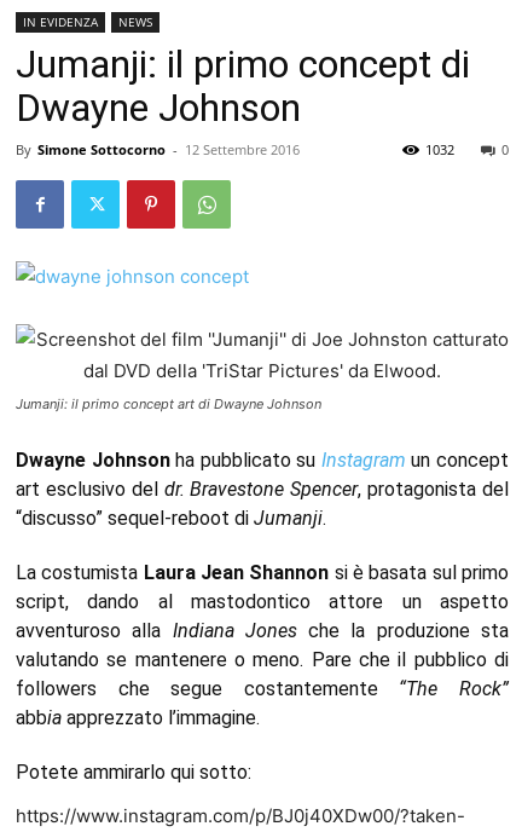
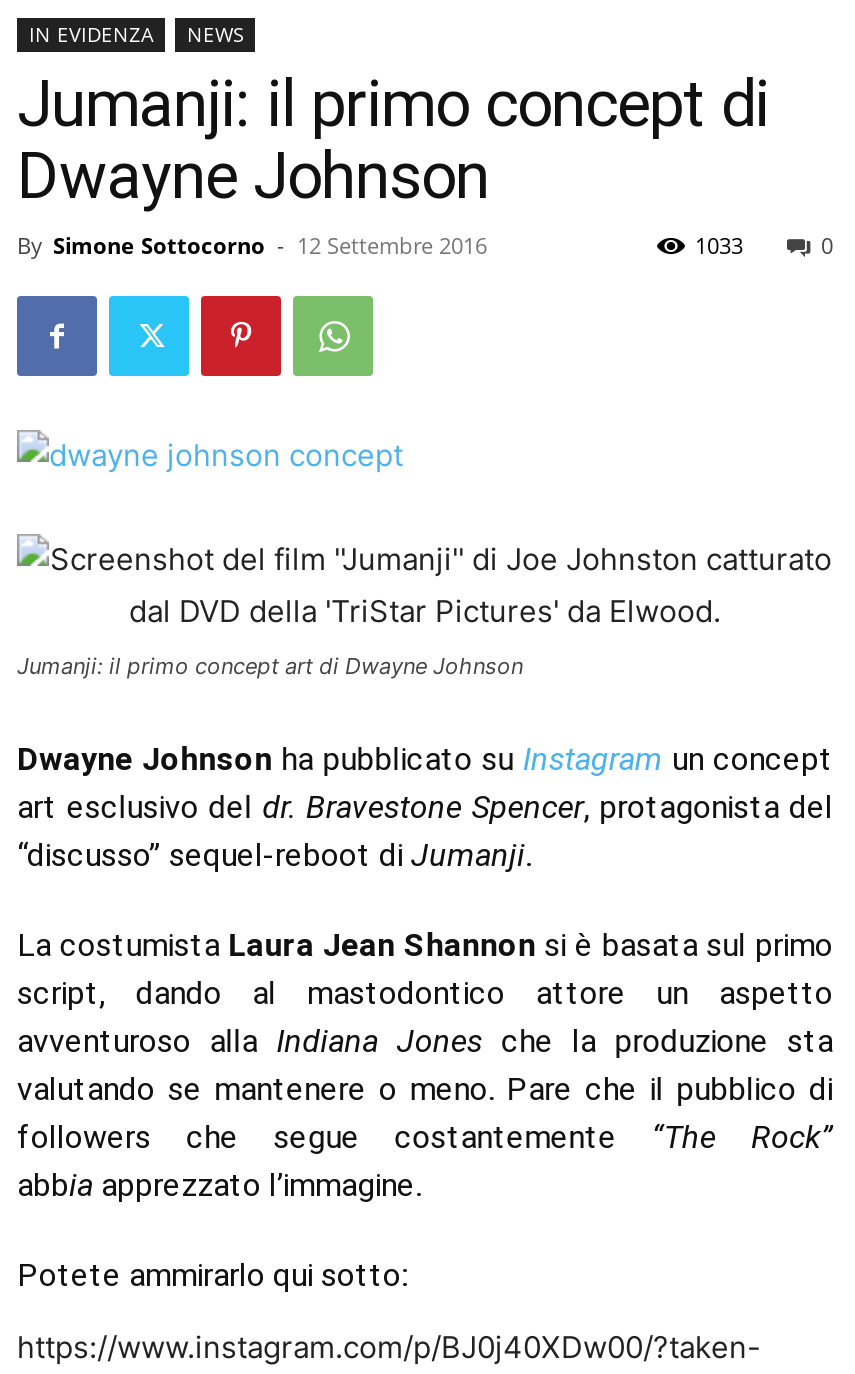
[425,140,454,158] 1032 -> [695,230,743,260] 1033

